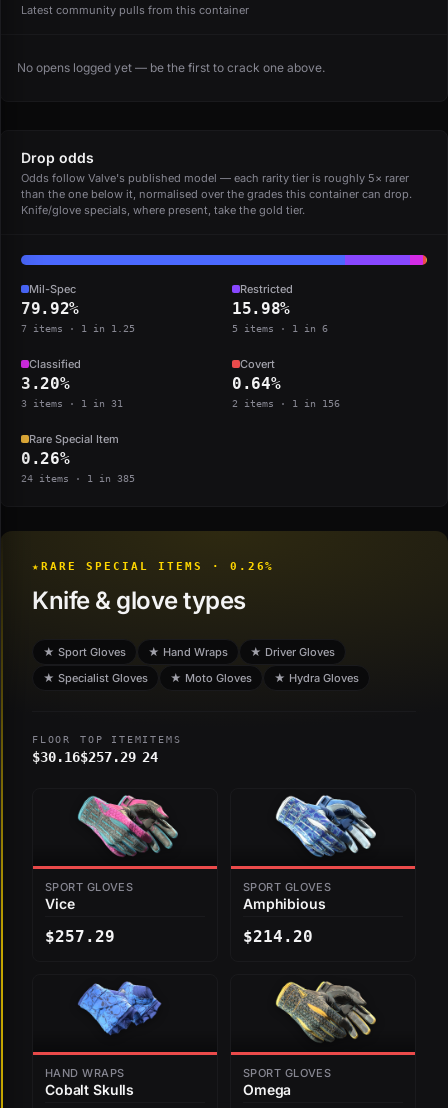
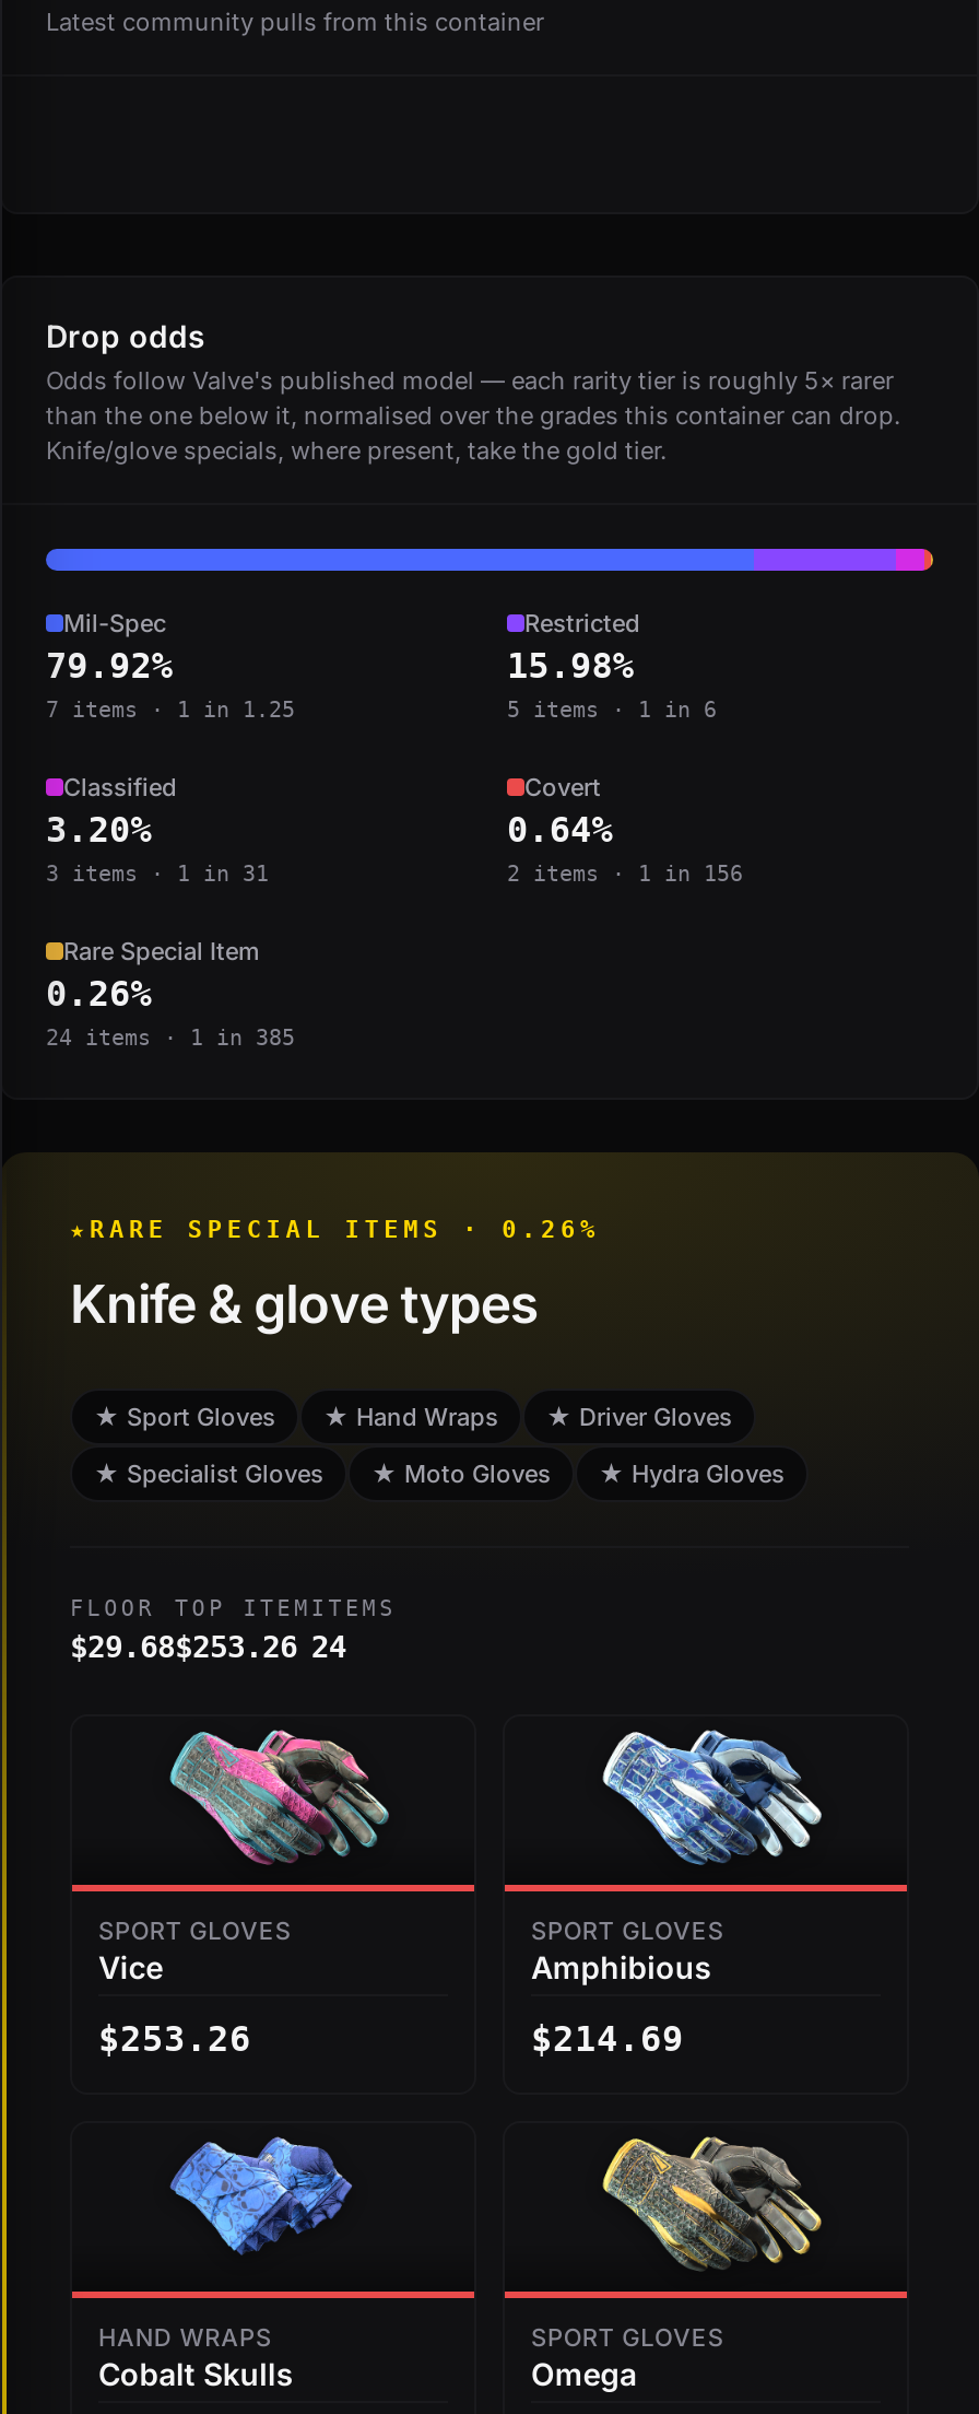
[17,60,325,75] No opens logged yet — be the first to crack one above. -> none
[32,749,80,765] $30.16 -> [70,1629,175,1664] $29.68
[80,749,136,765] $257.29 -> [175,1629,297,1664] $253.26
[45,927,115,946] $257.29 -> [98,2018,251,2060] $253.26
[243,927,313,946] $214.20 -> [531,2018,684,2060] $214.69

